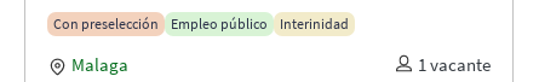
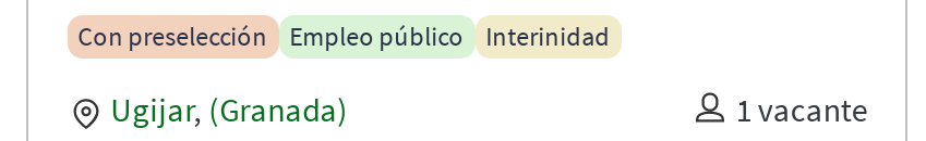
[71,53,128,75] Malaga -> [110,88,348,129] Ugijar, (Granada)

